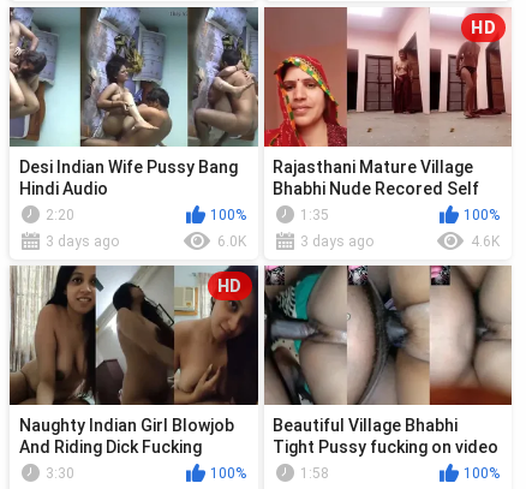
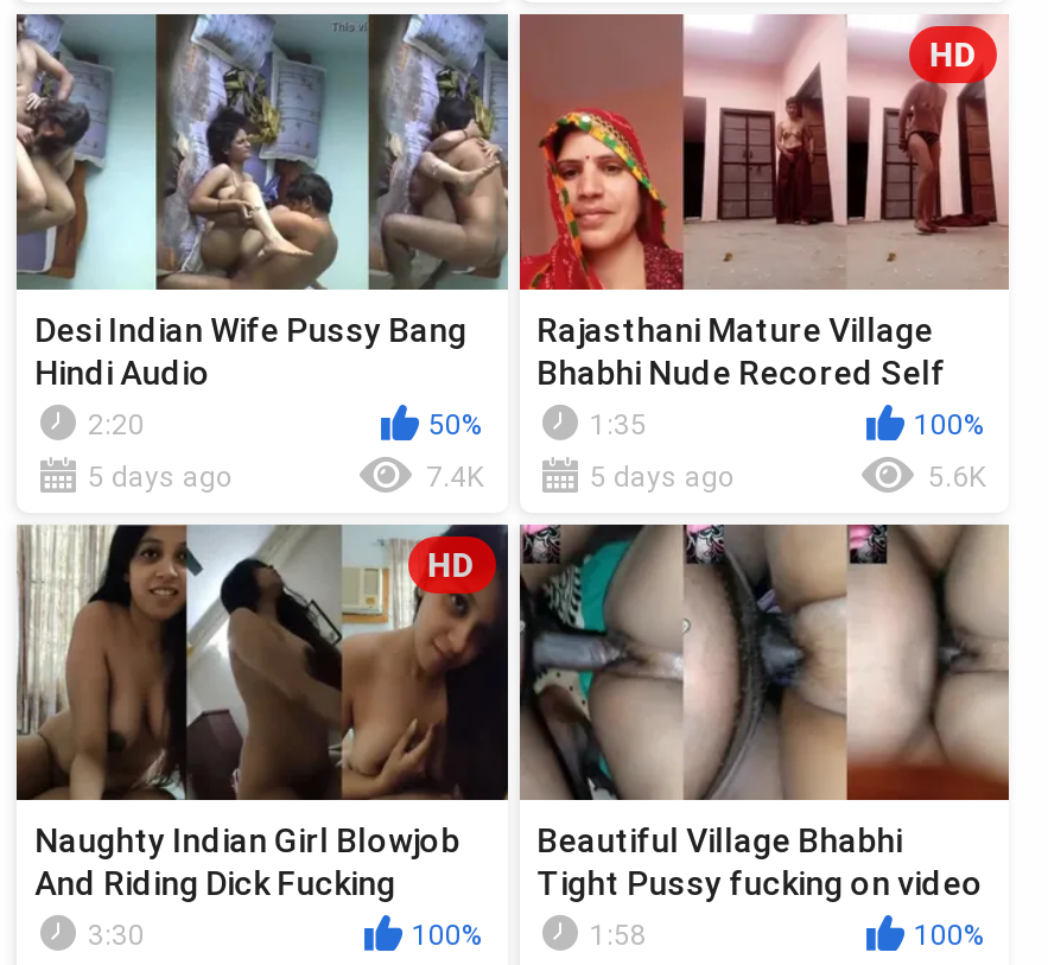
[210,207,246,223] 100% -> [428,408,483,442] 50%
[46,233,246,250] 3 days ago | 6.0K -> [88,461,483,494] 5 days ago | 7.4K
[300,233,500,250] 3 days ago | 4.6K -> [590,461,985,494] 5 days ago | 5.6K

